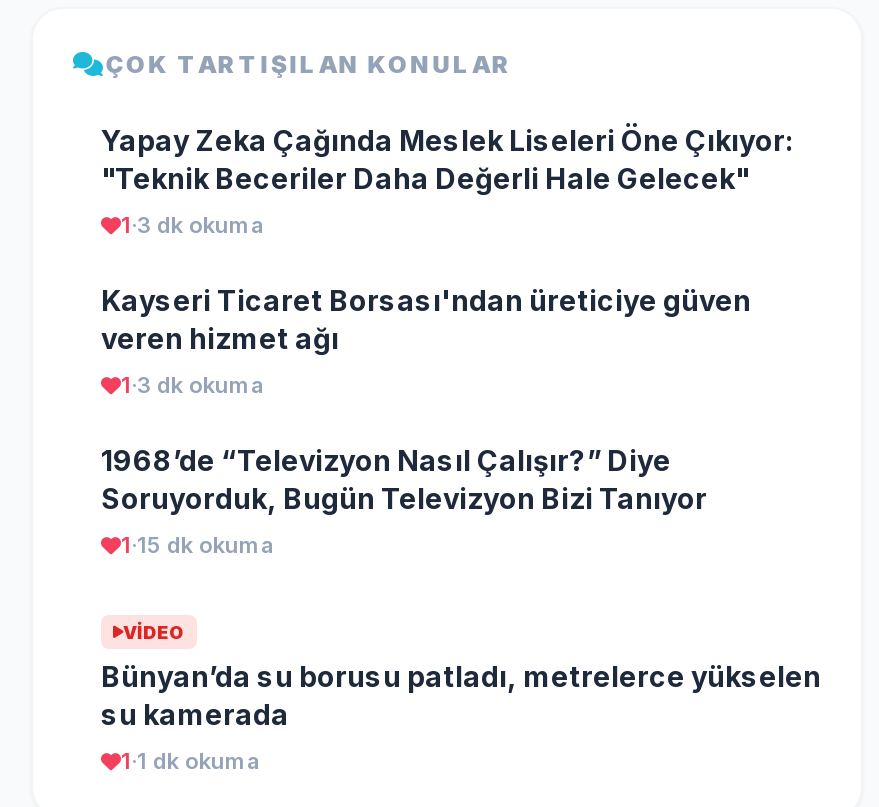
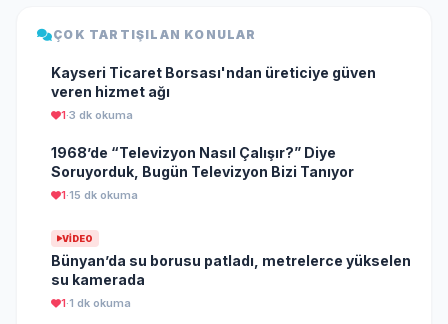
[101,123,793,239] Yapay Zeka Çağında Meslek Liseleri Öne Çıkıyor: | "Teknik Beceriler Daha Değerli Hale Gelecek" | 1·3 dk okuma -> none

